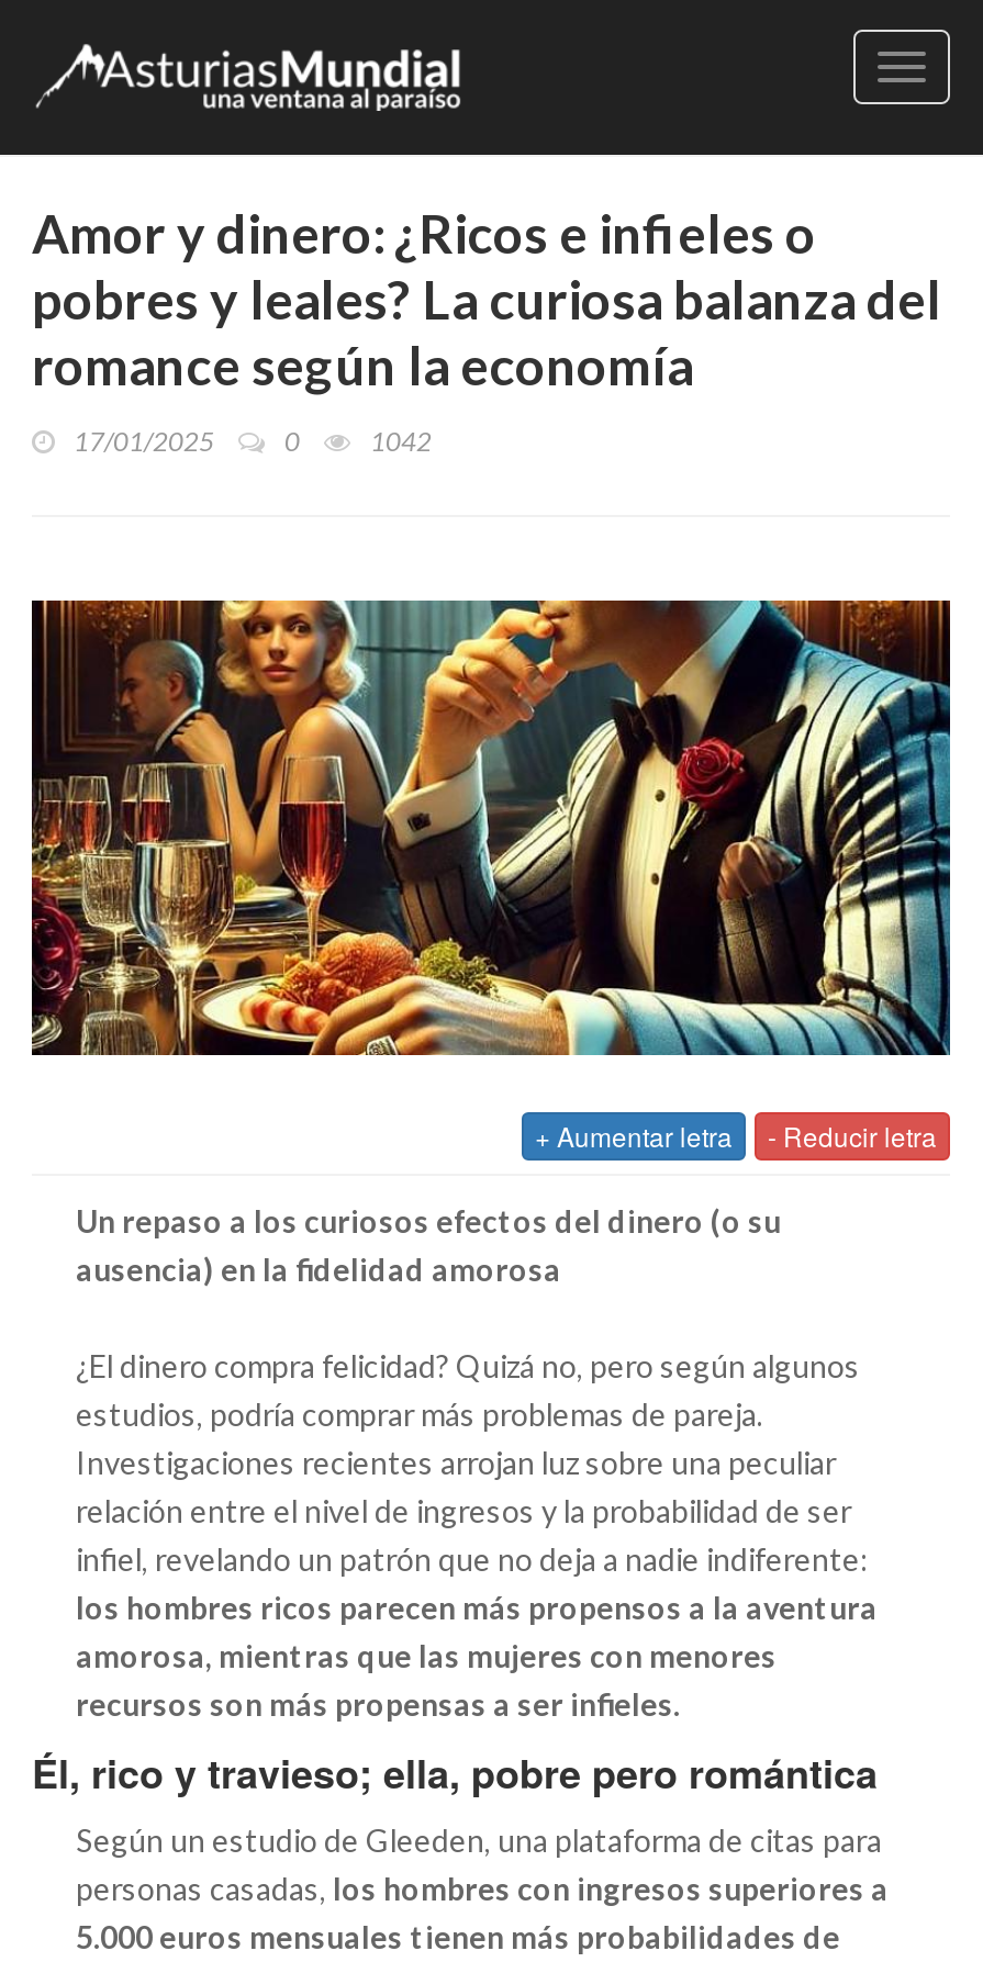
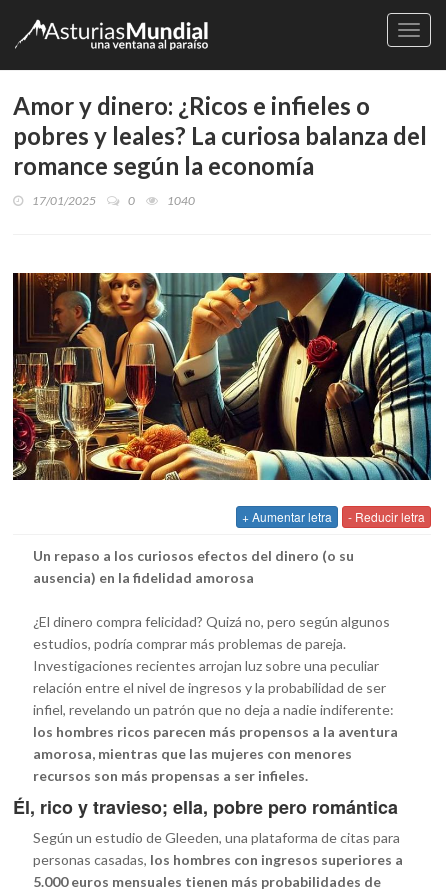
[370,425,432,458] 1042 -> [167,193,195,208] 1040

